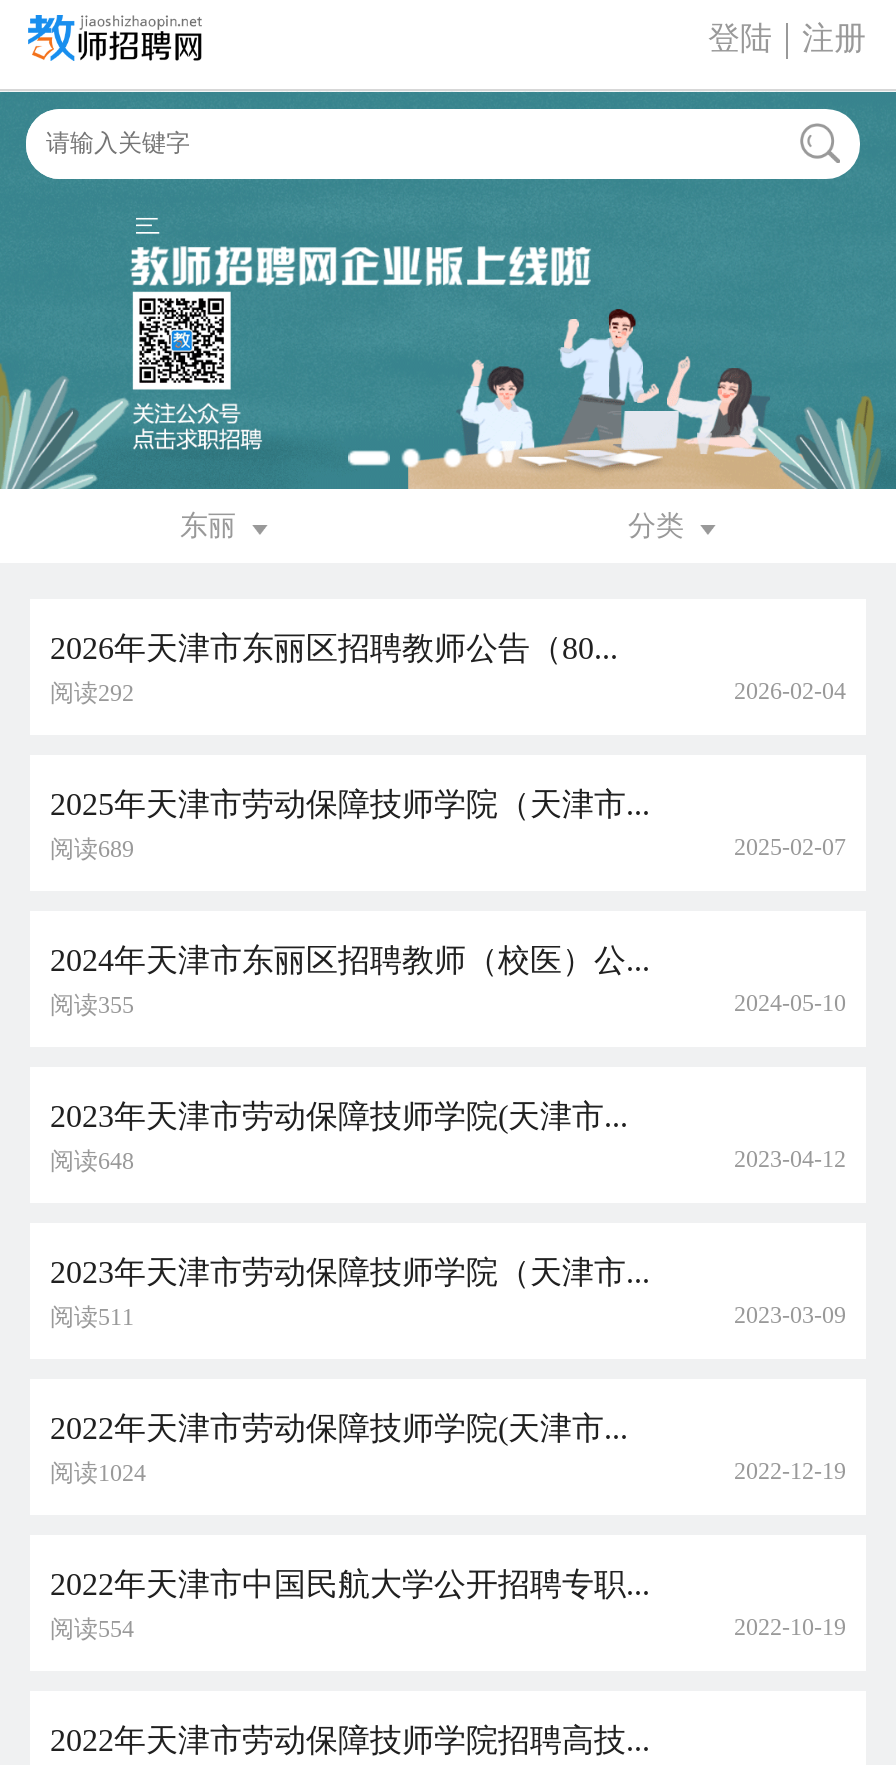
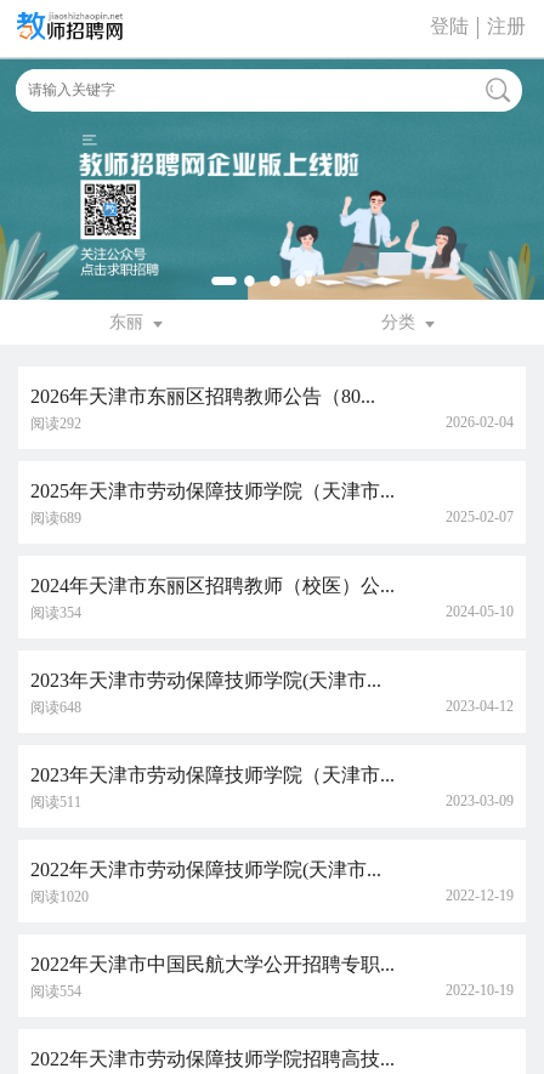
[50,991,134,1019] 阅读355 -> [30,604,81,621] 阅读354
[50,1459,146,1487] 阅读1024 -> [30,888,89,905] 阅读1020

